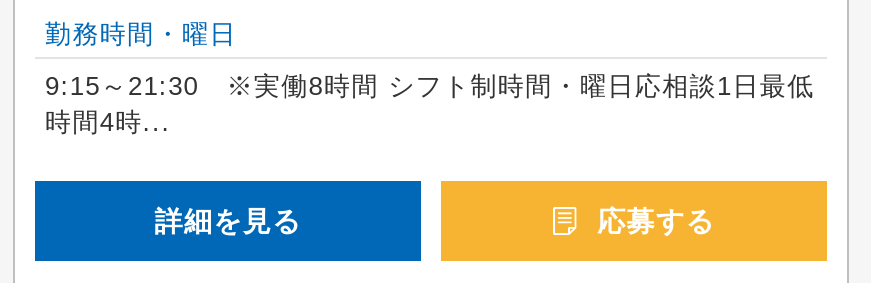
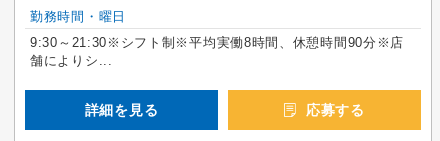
[45,71,815,137] 9:15～21:30 ※実働8時間 シフト制時間・曜日応相談1日最低 | 時間4時... -> [30,35,404,68] 9:30～21:30※シフト制※平均実働8時間、休憩時間90分※店 | 舗によりシ...

